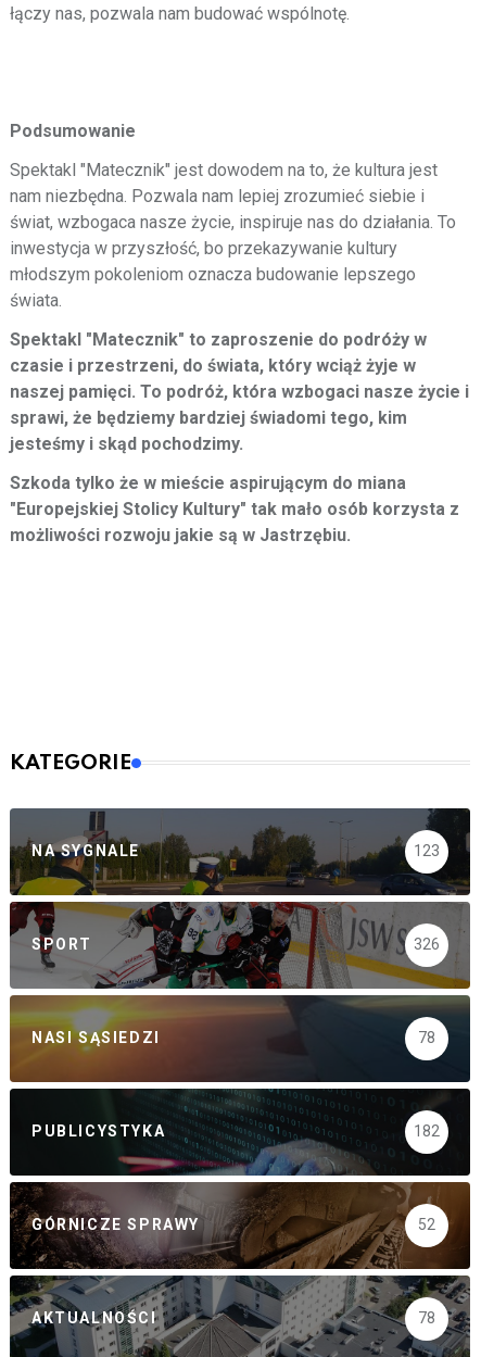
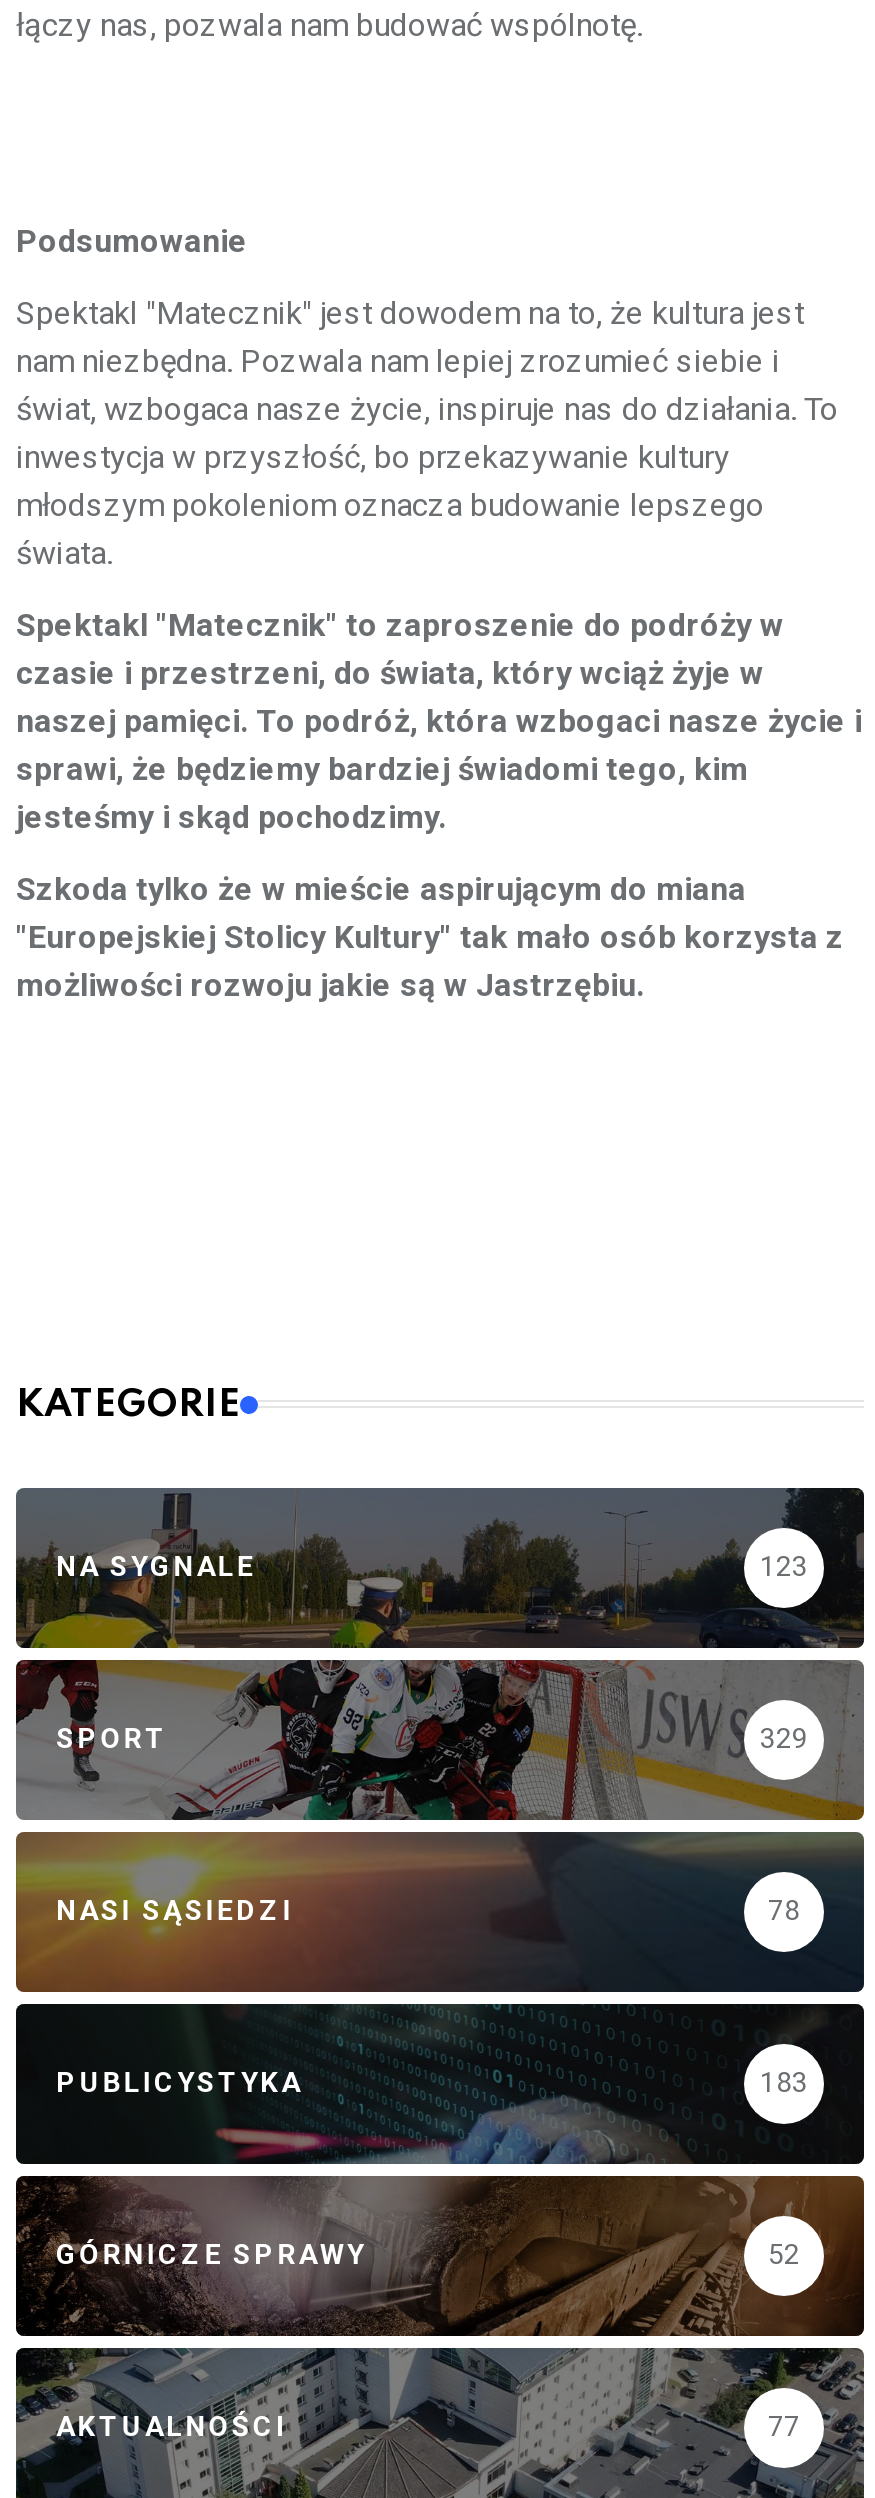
[414,936,440,953] 326 -> [760,1723,808,1755] 329
[414,1123,440,1140] 182 -> [760,2067,808,2099] 183
[418,1310,435,1327] 78 -> [768,2411,800,2443] 77

